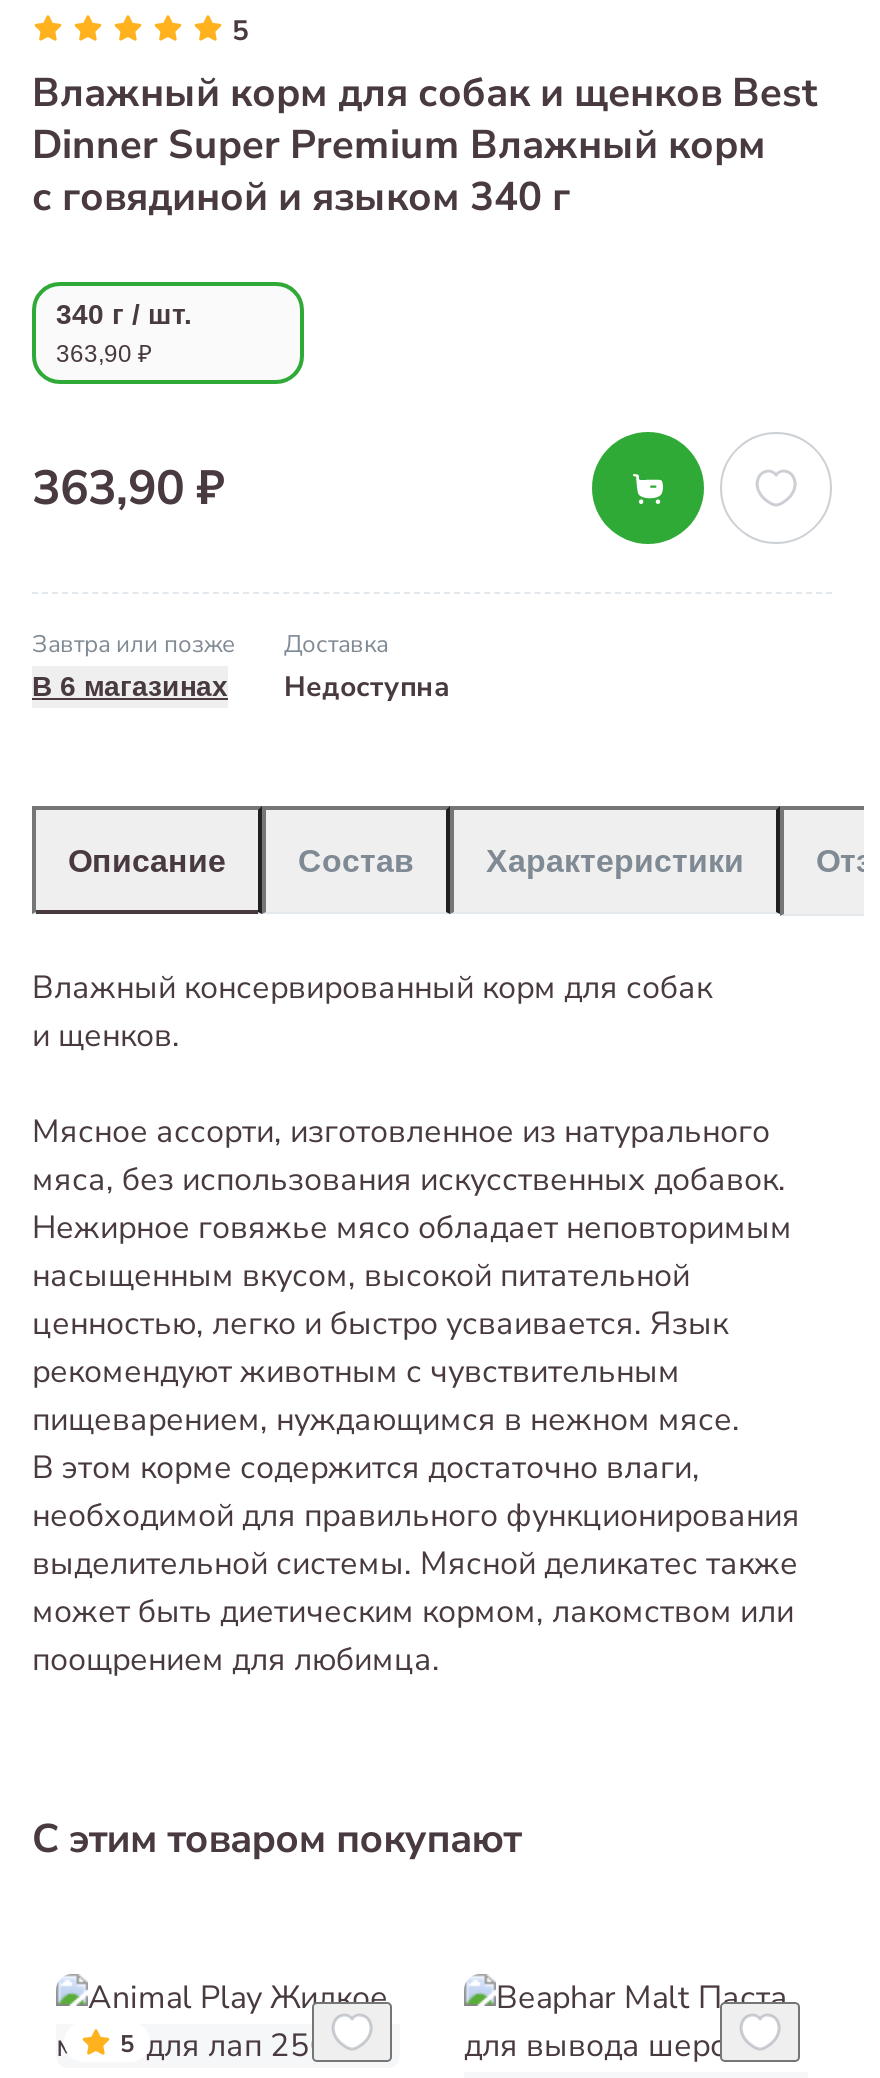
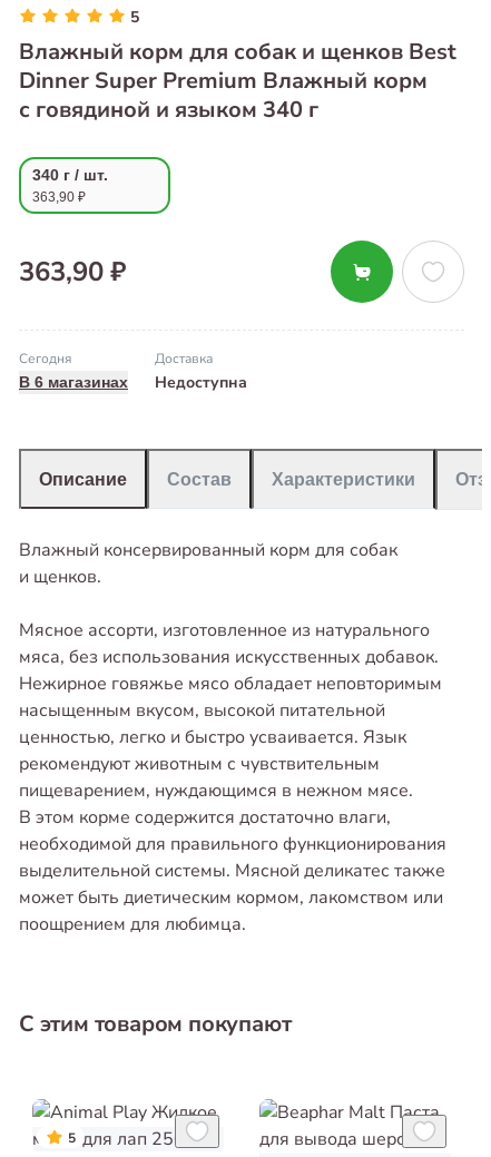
[32,627,236,659] Завтра или позже -> [19,349,71,367] Сегодня

